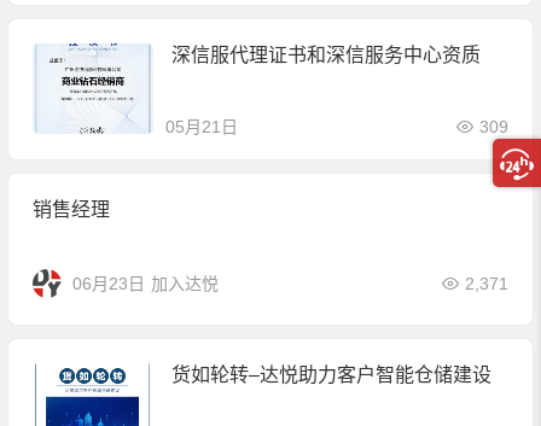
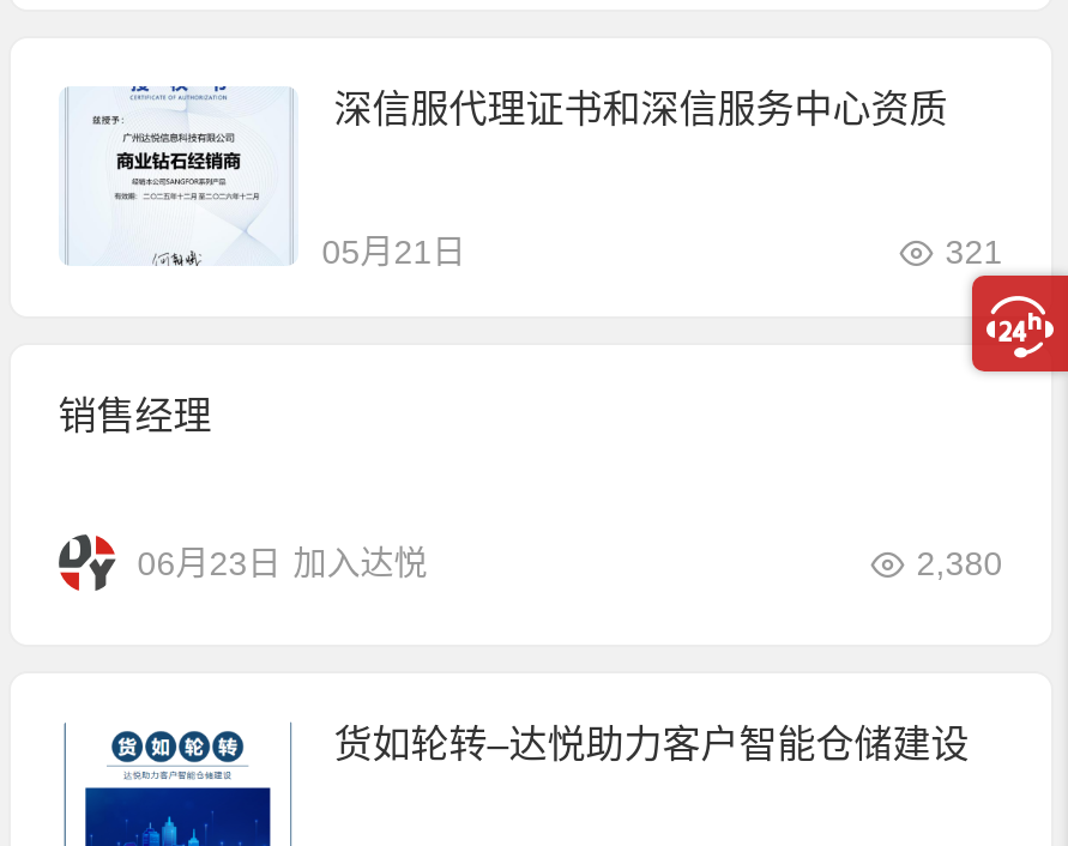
[479,117,508,136] 309 -> [945,232,1003,271] 321
[465,274,508,293] 2,371 -> [916,544,1003,582] 2,380

